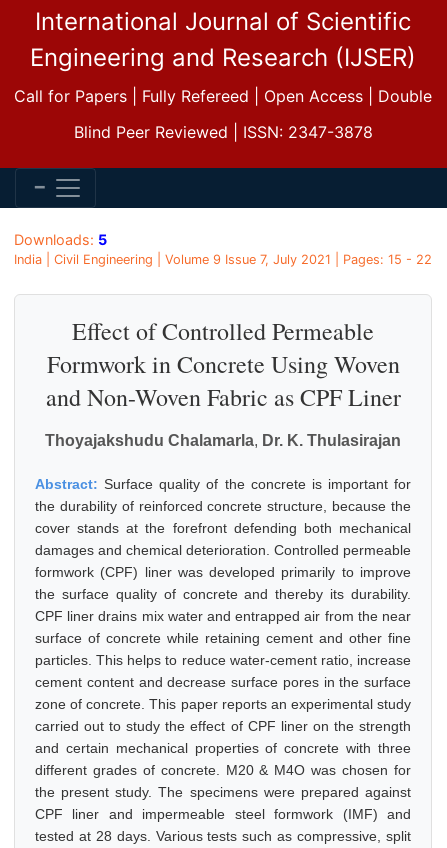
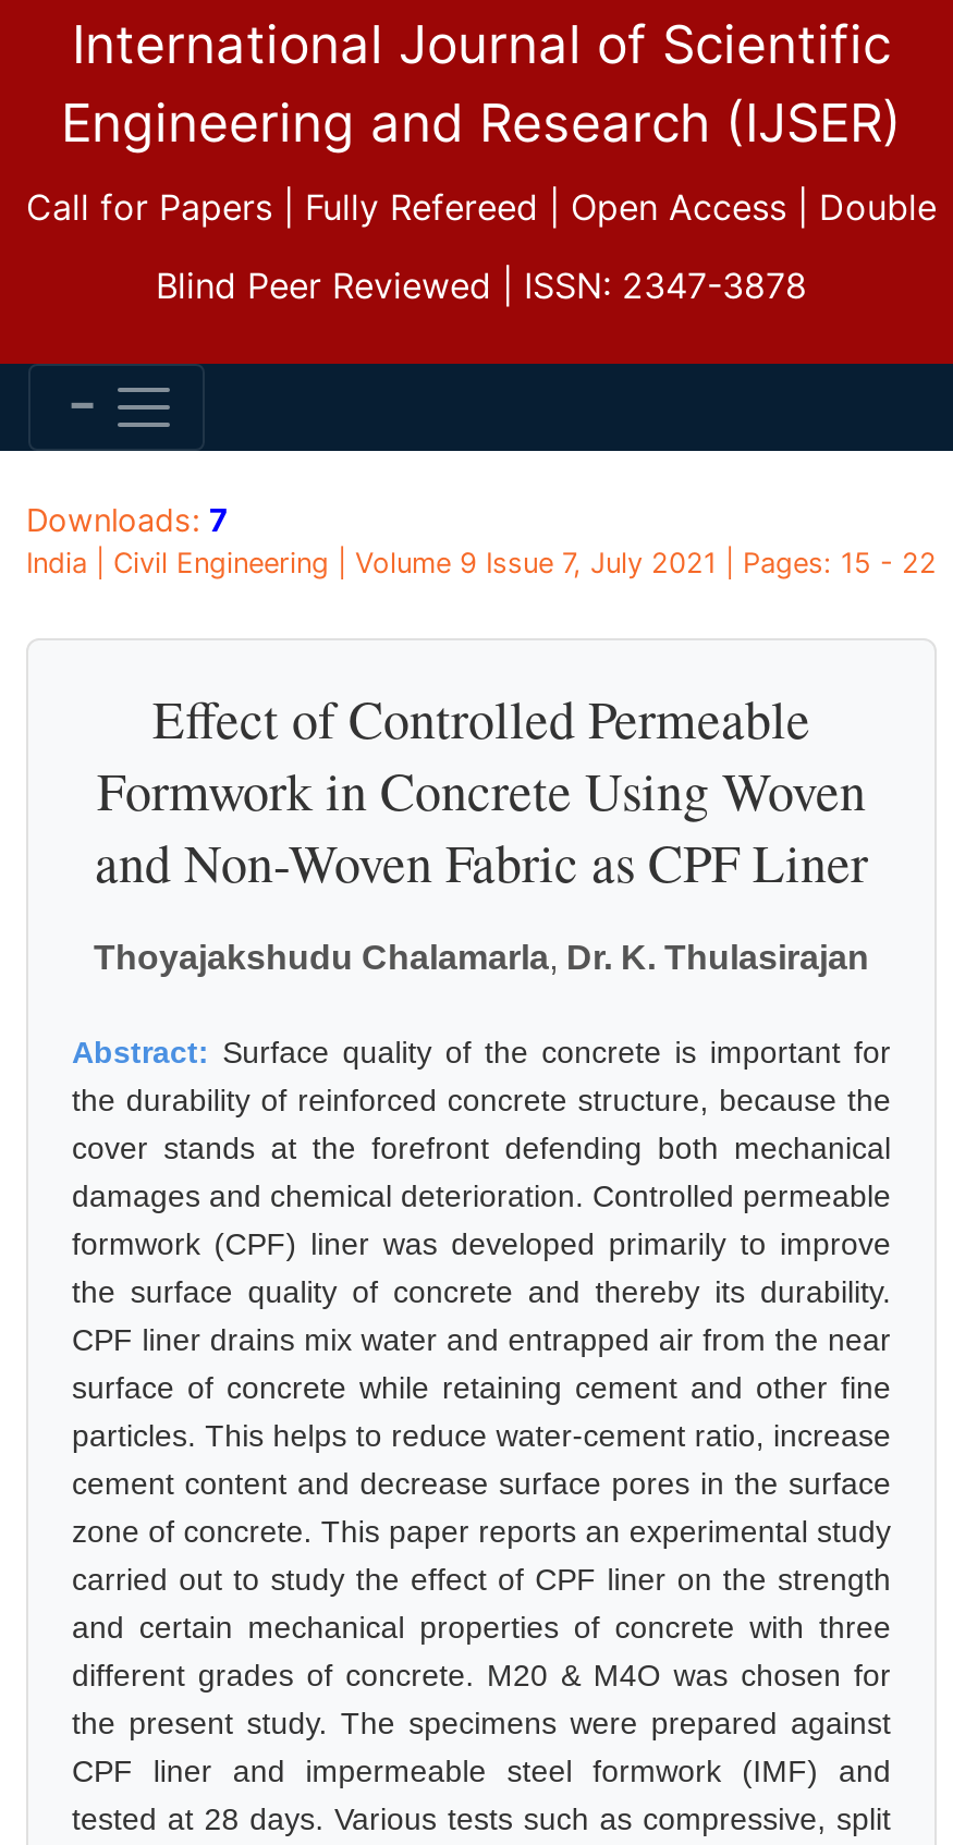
[14,231,107,248] Downloads: 5 -> [26,501,229,538] Downloads: 7

